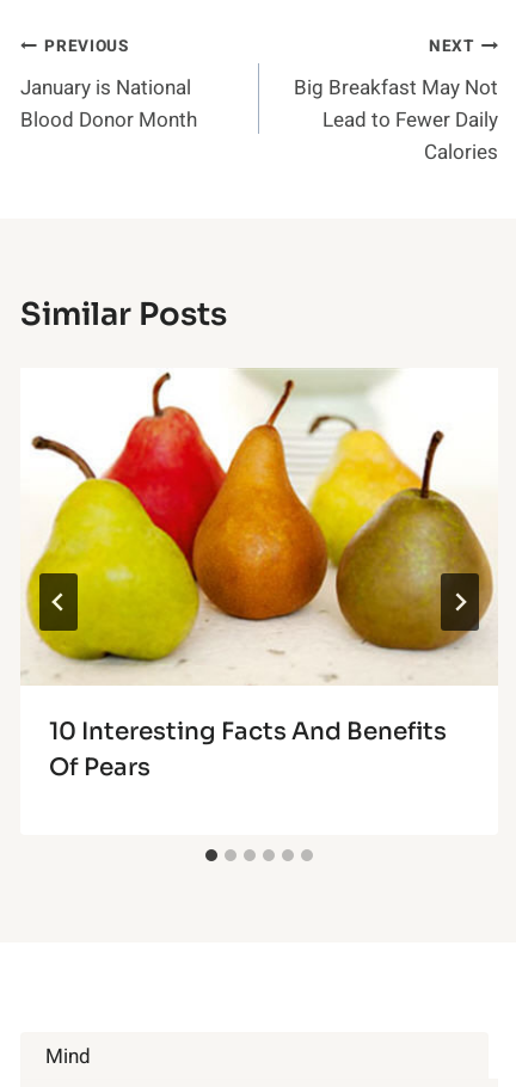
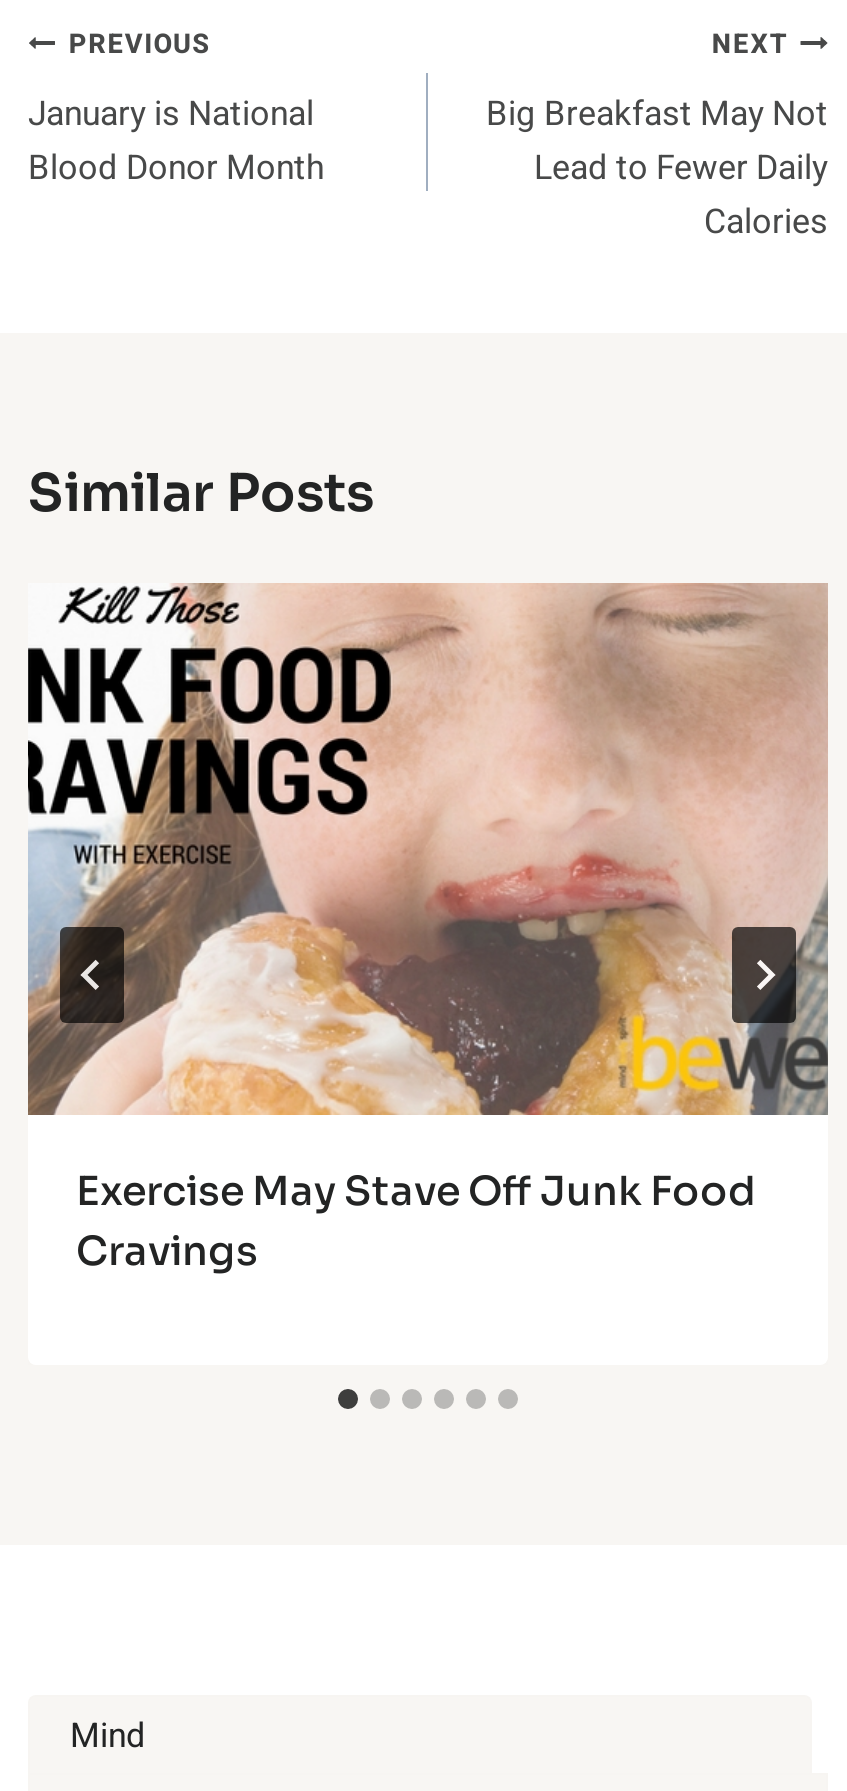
[20,368,498,783] [image] | 10 Interesting Facts And Benefits | Of Pears -> [26,581,830,1278] [image] | Exercise May Stave Off Junk Food | Cravings

